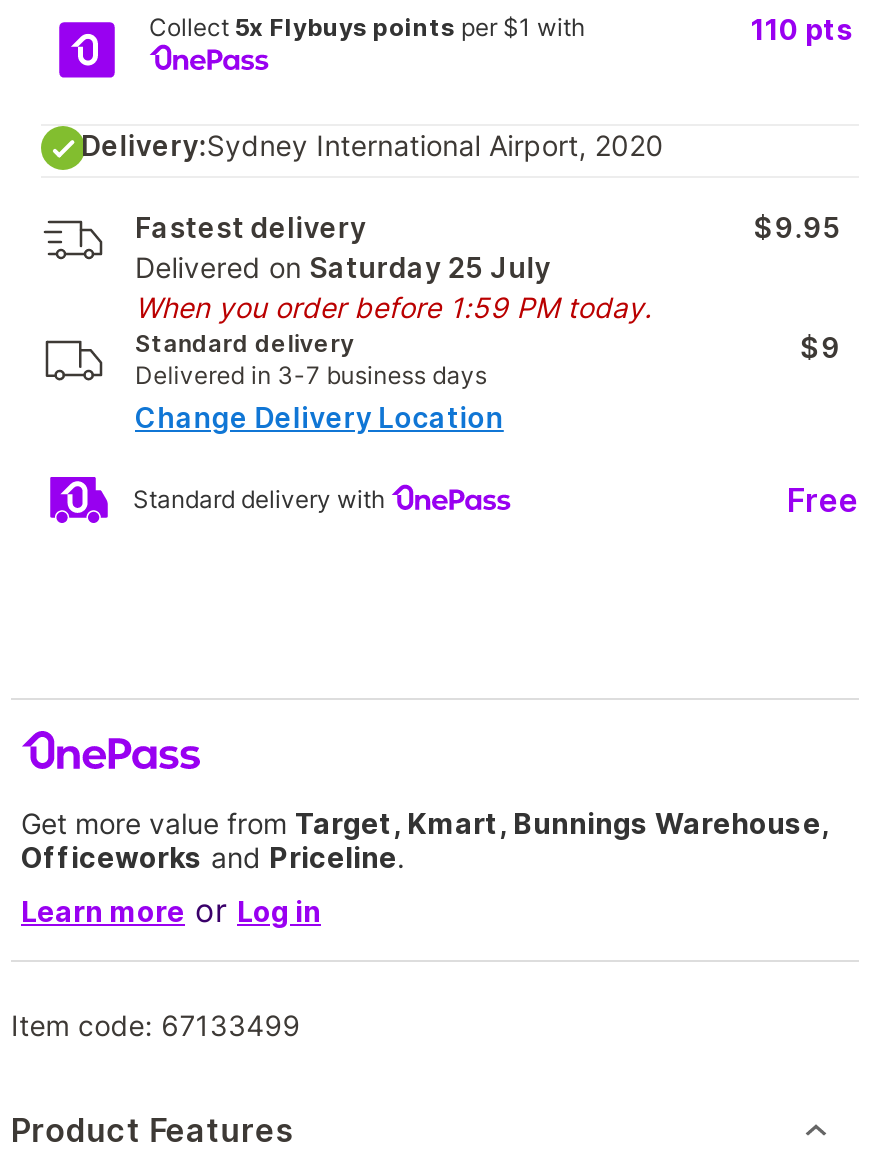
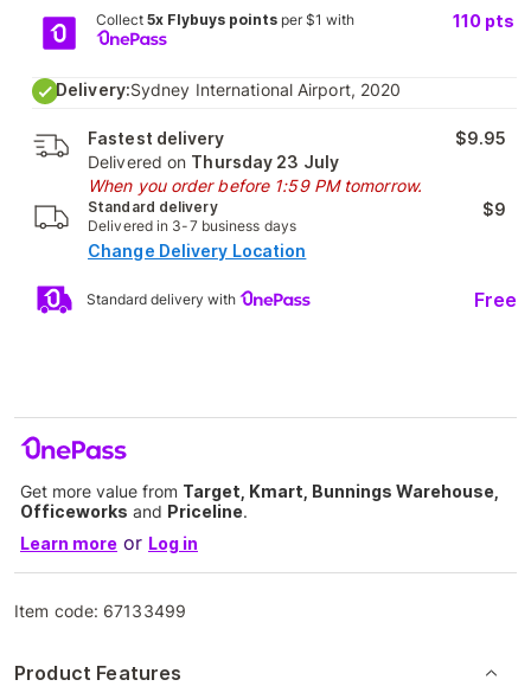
[135,250,551,284] Delivered on Saturday 25 July -> [88,152,339,172] Delivered on Thursday 23 July
[135,290,652,324] When you order before 1:59 PM today. -> [88,175,422,195] When you order before 1:59 PM tomorrow.

